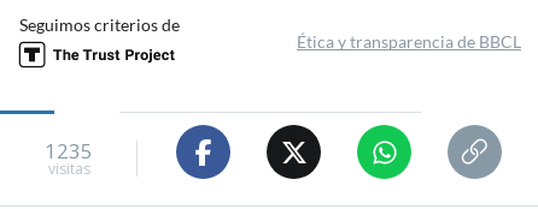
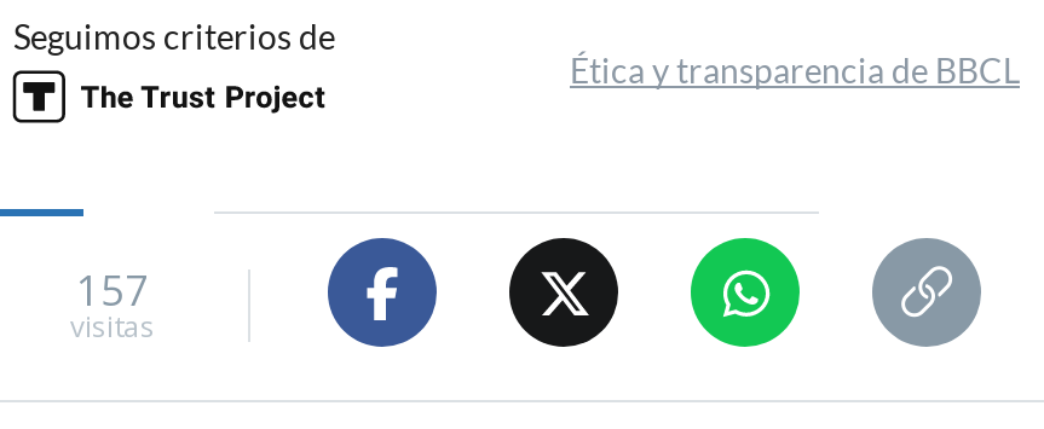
[45,137,93,165] 1235 -> [76,262,149,318] 157

